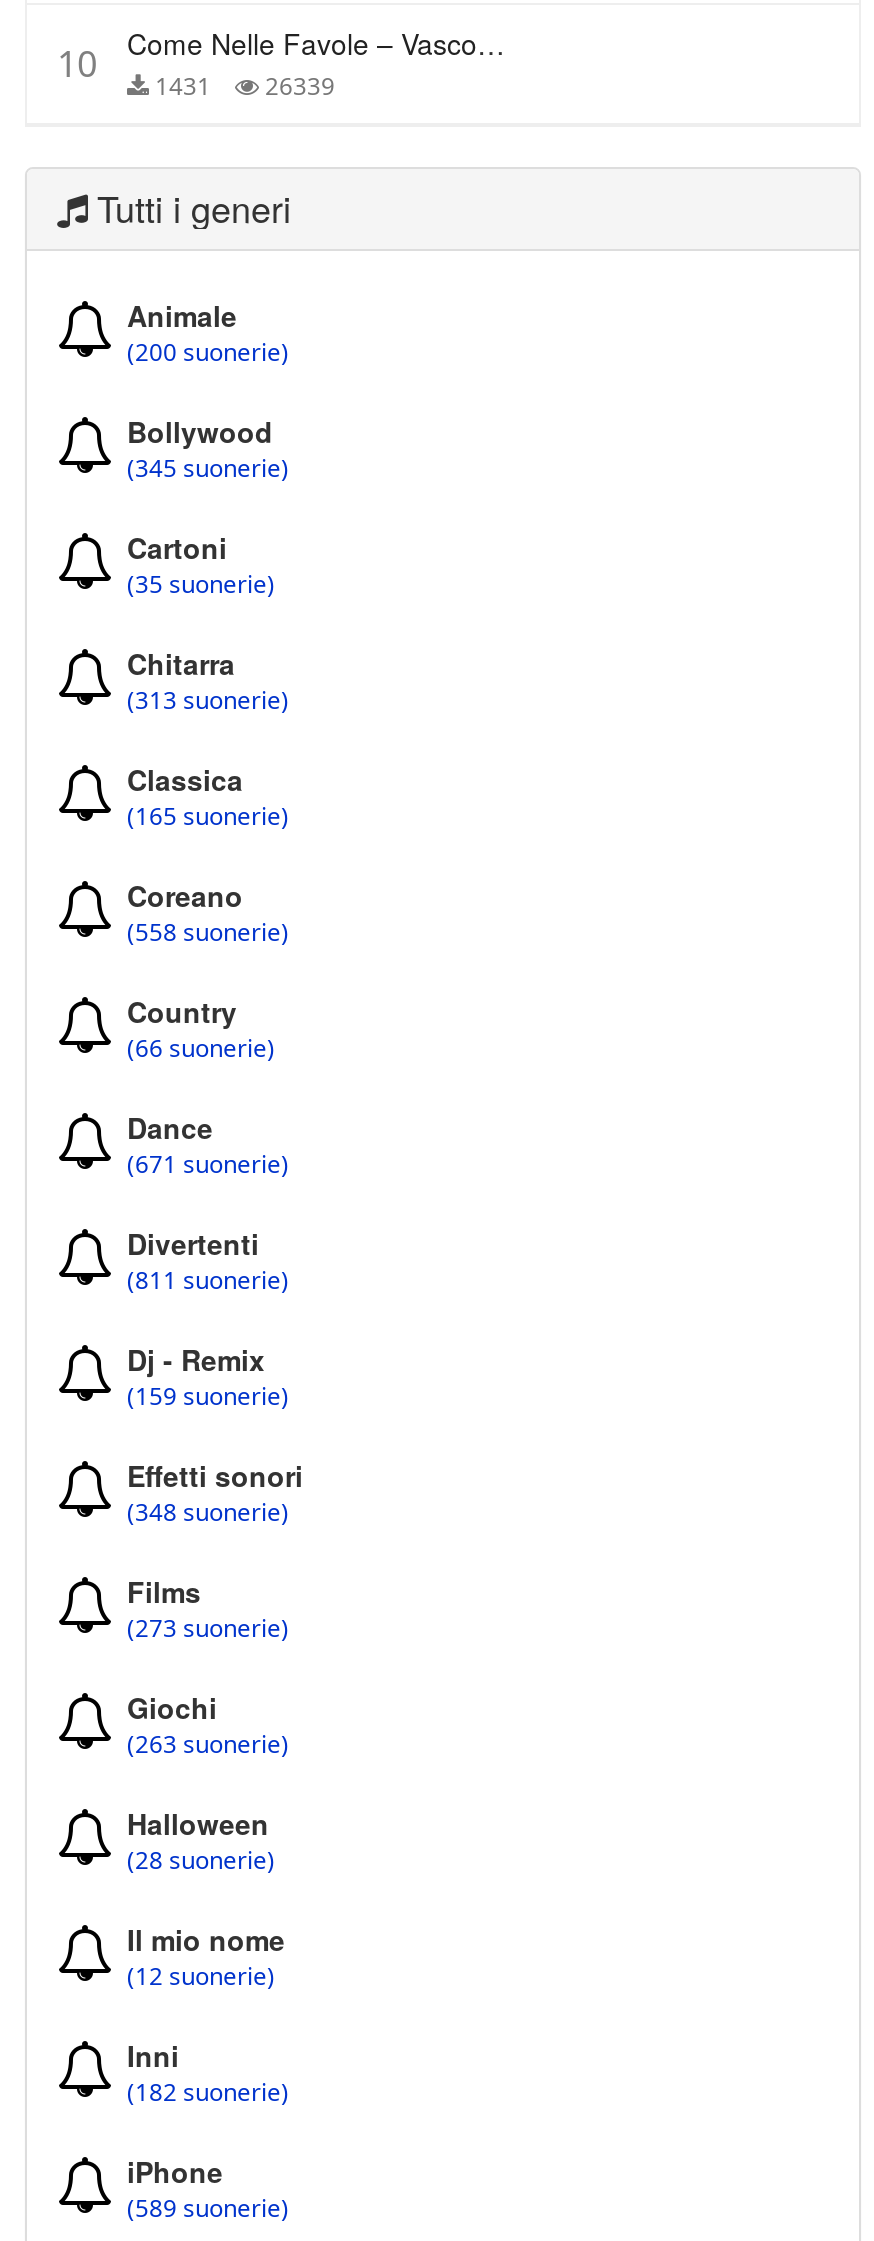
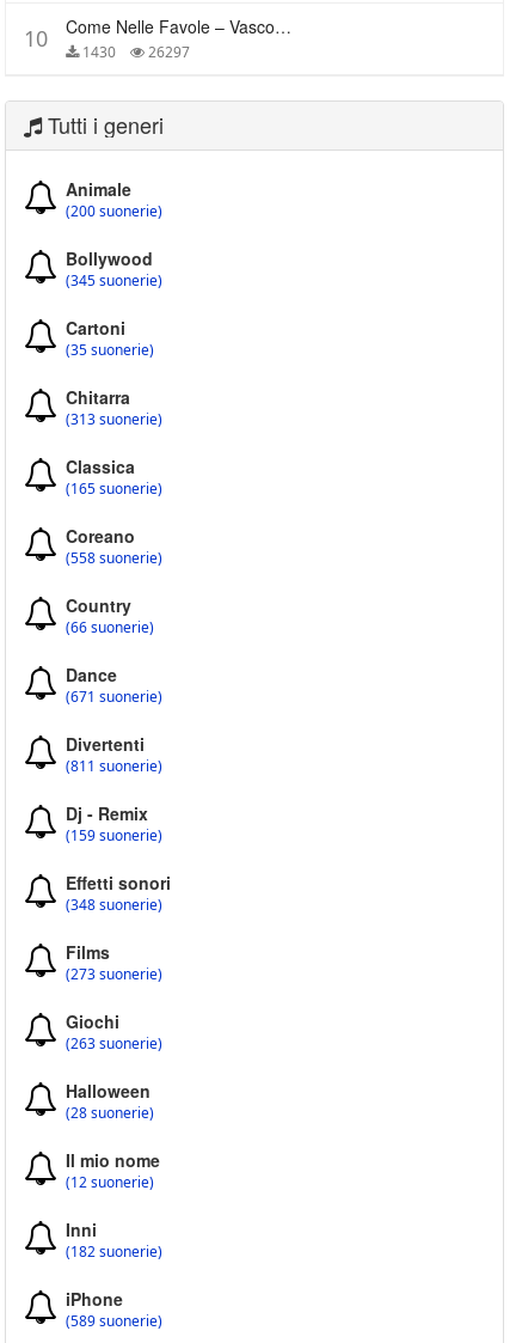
[149,69,235,103] 1431 -> [79,42,130,62] 1430
[259,69,335,103] 26339 -> [145,42,190,62] 26297

